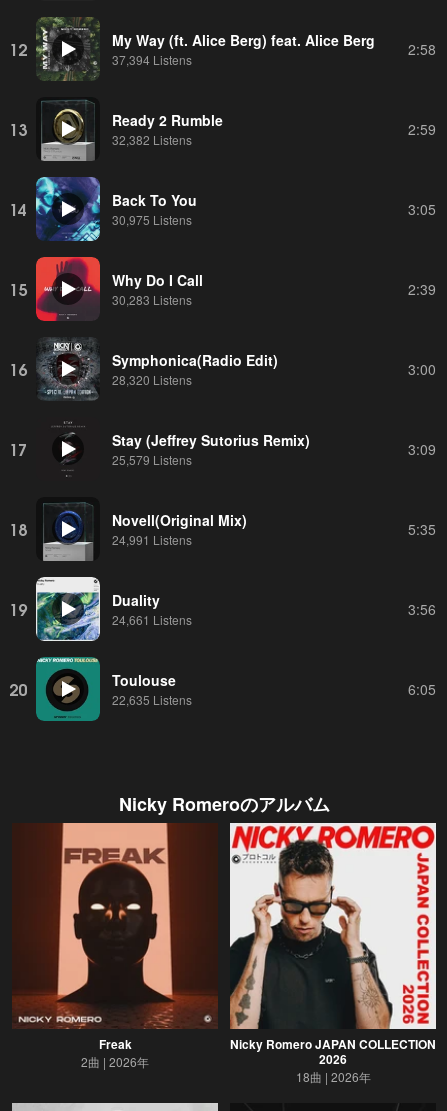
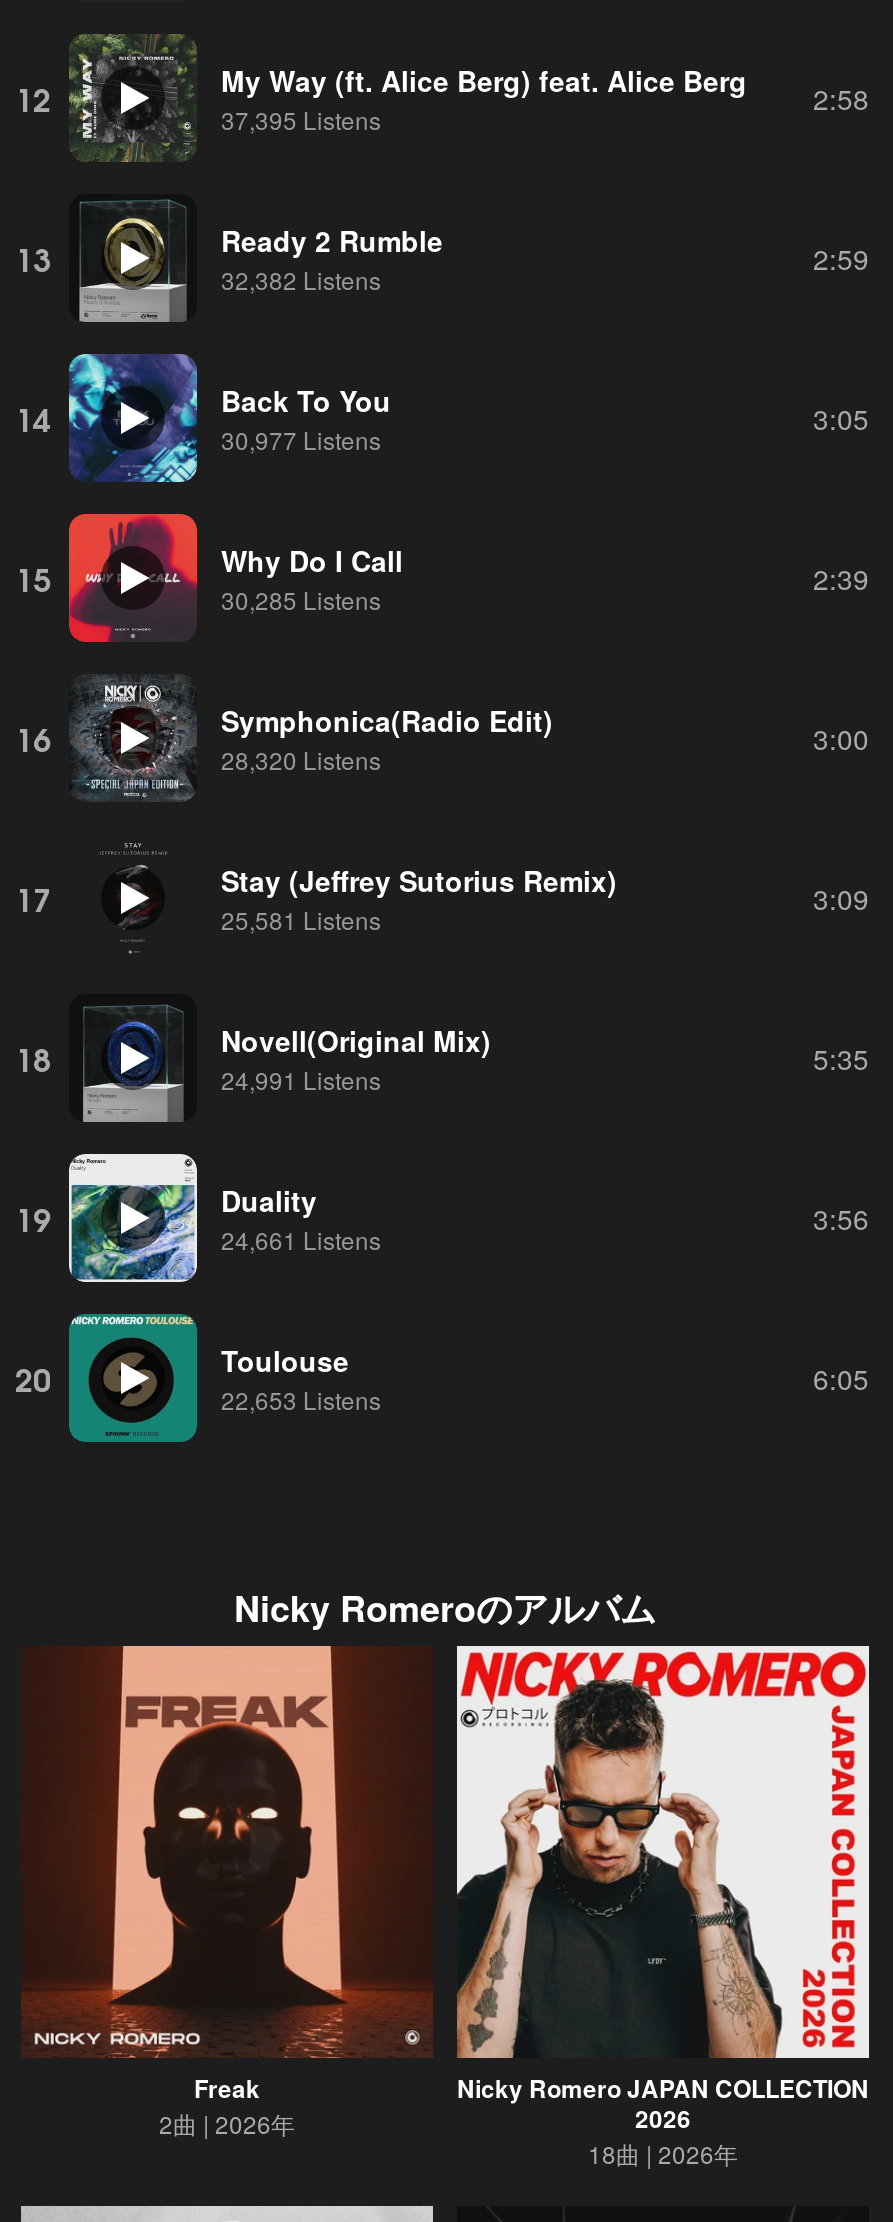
[112,50,192,67] 37,394 Listens -> [221,101,381,135] 37,395 Listens
[112,210,192,227] 30,975 Listens -> [221,421,381,455] 30,977 Listens
[112,290,192,307] 30,283 Listens -> [221,581,381,615] 30,285 Listens
[112,450,192,467] 25,579 Listens -> [221,901,381,935] 25,581 Listens
[112,690,192,707] 22,635 Listens -> [221,1381,381,1415] 22,653 Listens

